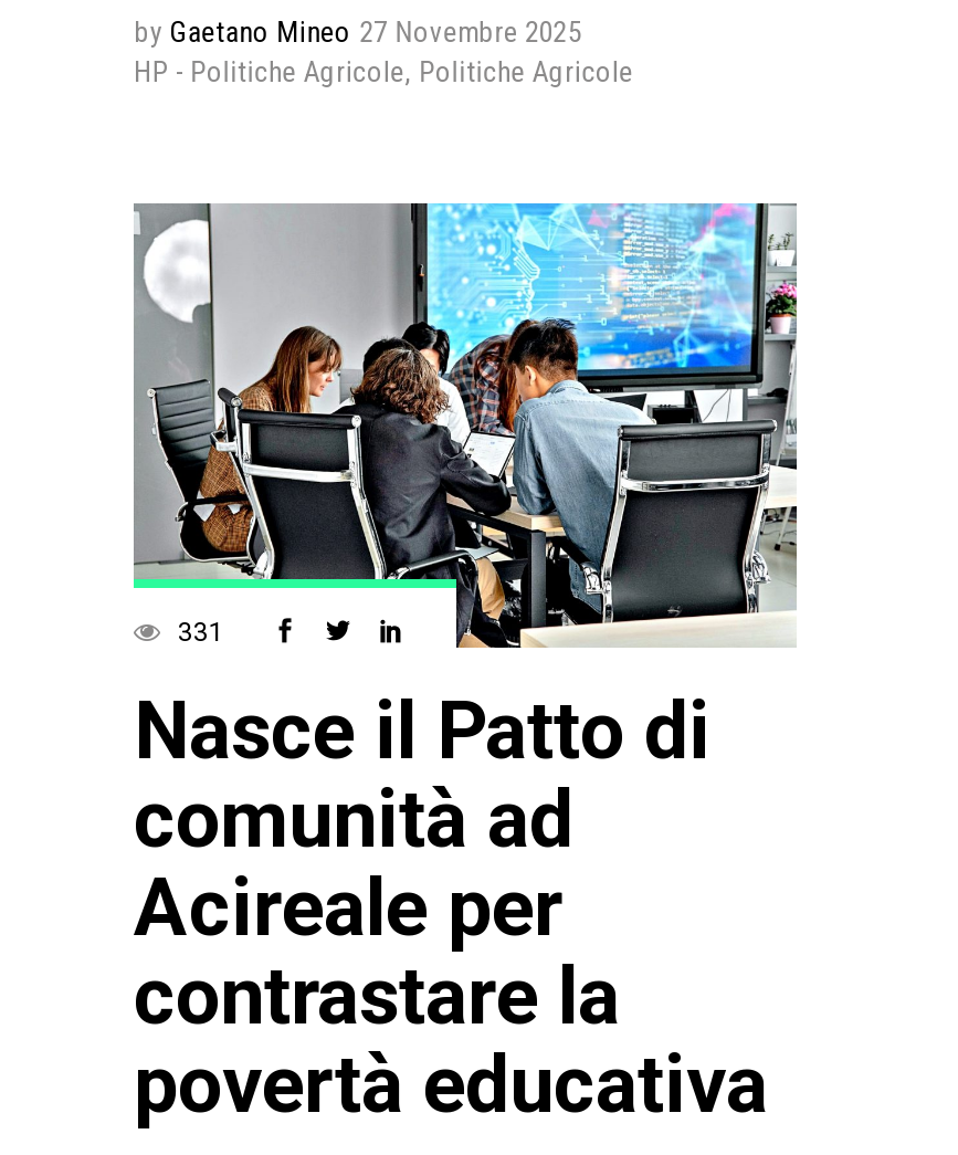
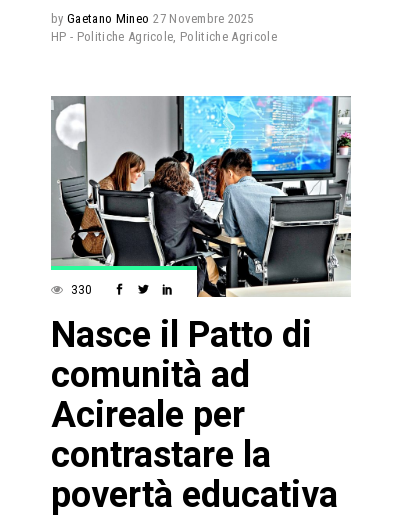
[178,616,224,647] 331 -> [71,283,92,297] 330

